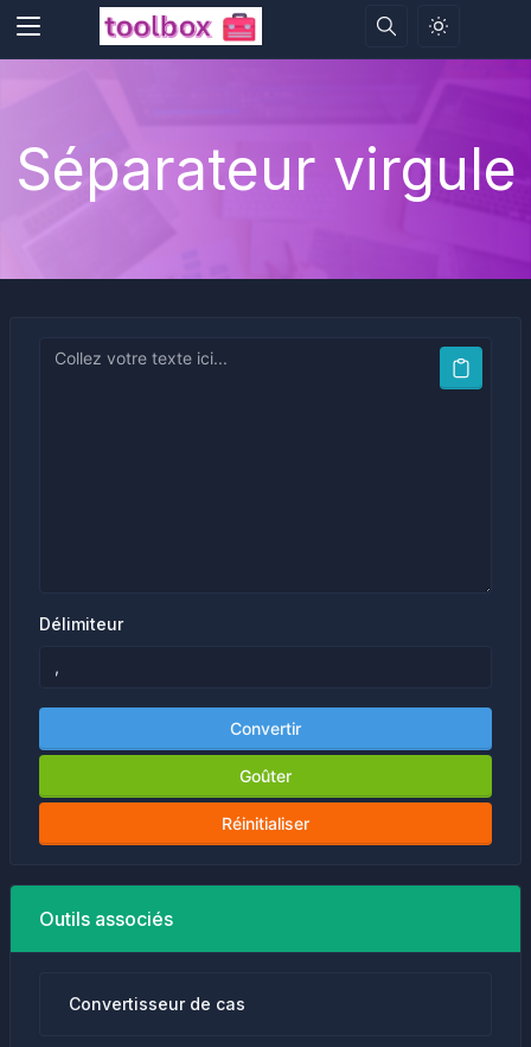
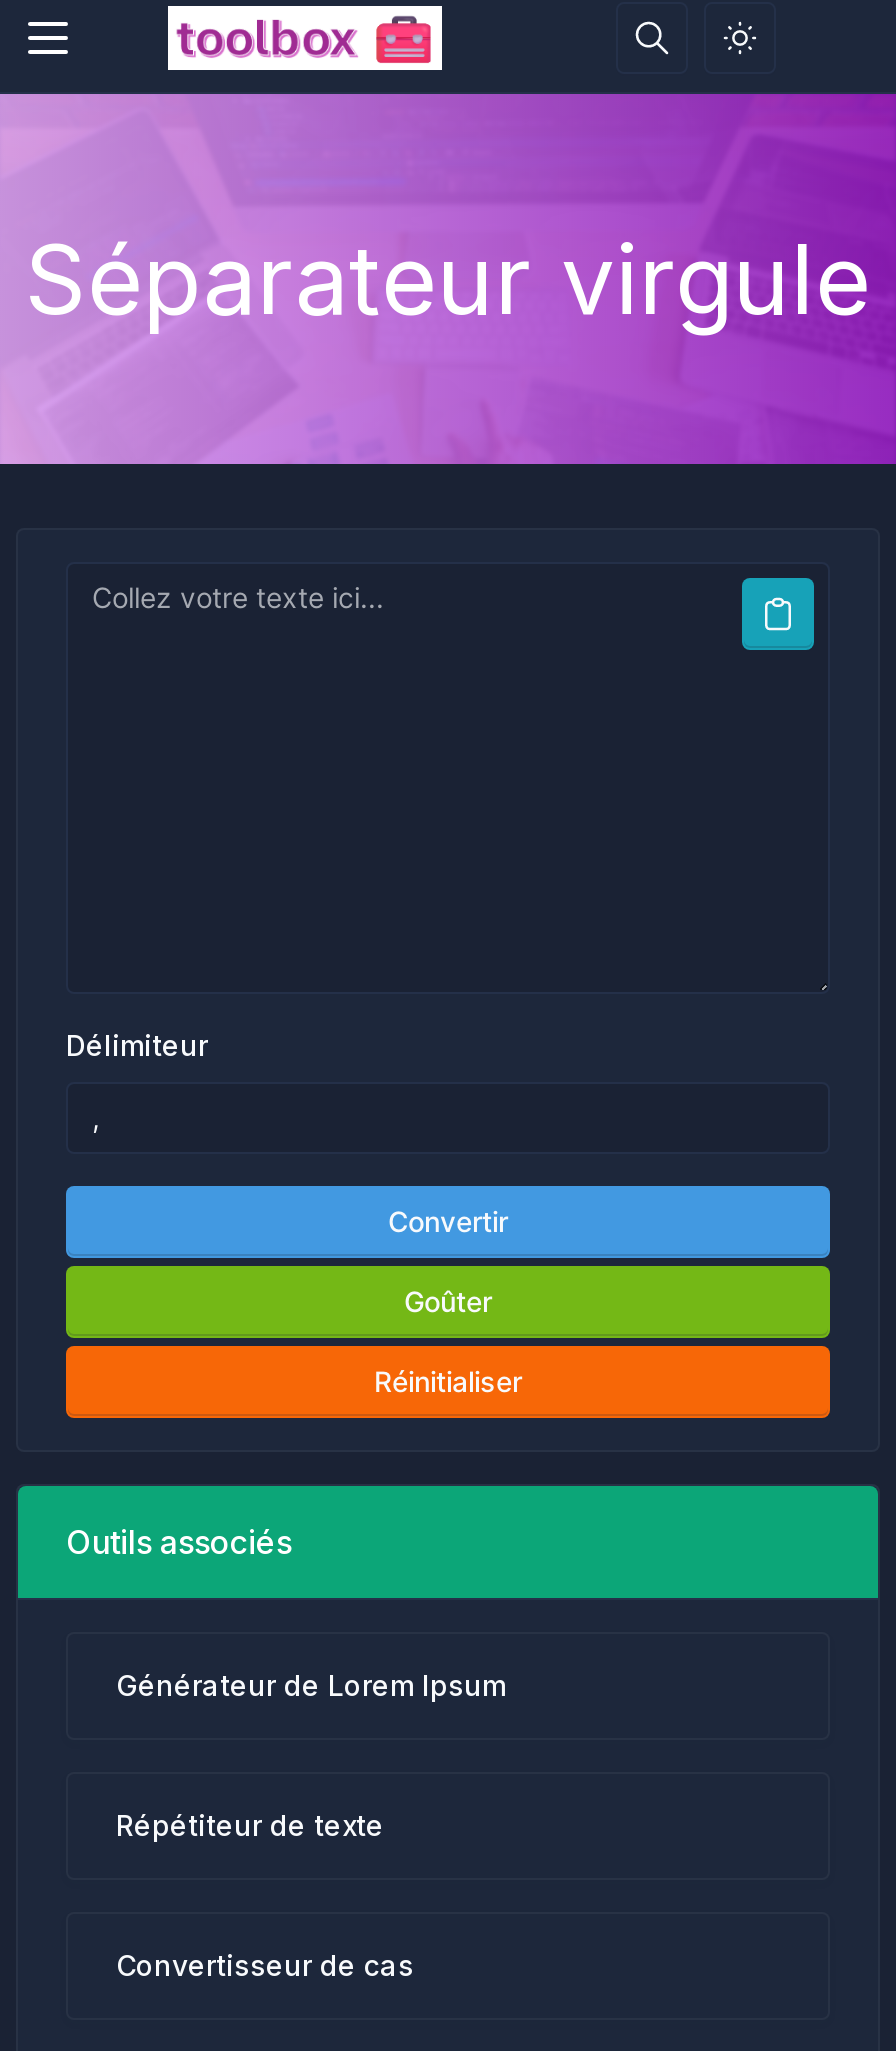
none -> [116,1668,506,1702] Générateur de Lorem Ipsum
none -> [116,1808,384,1842] Répétiteur de texte

